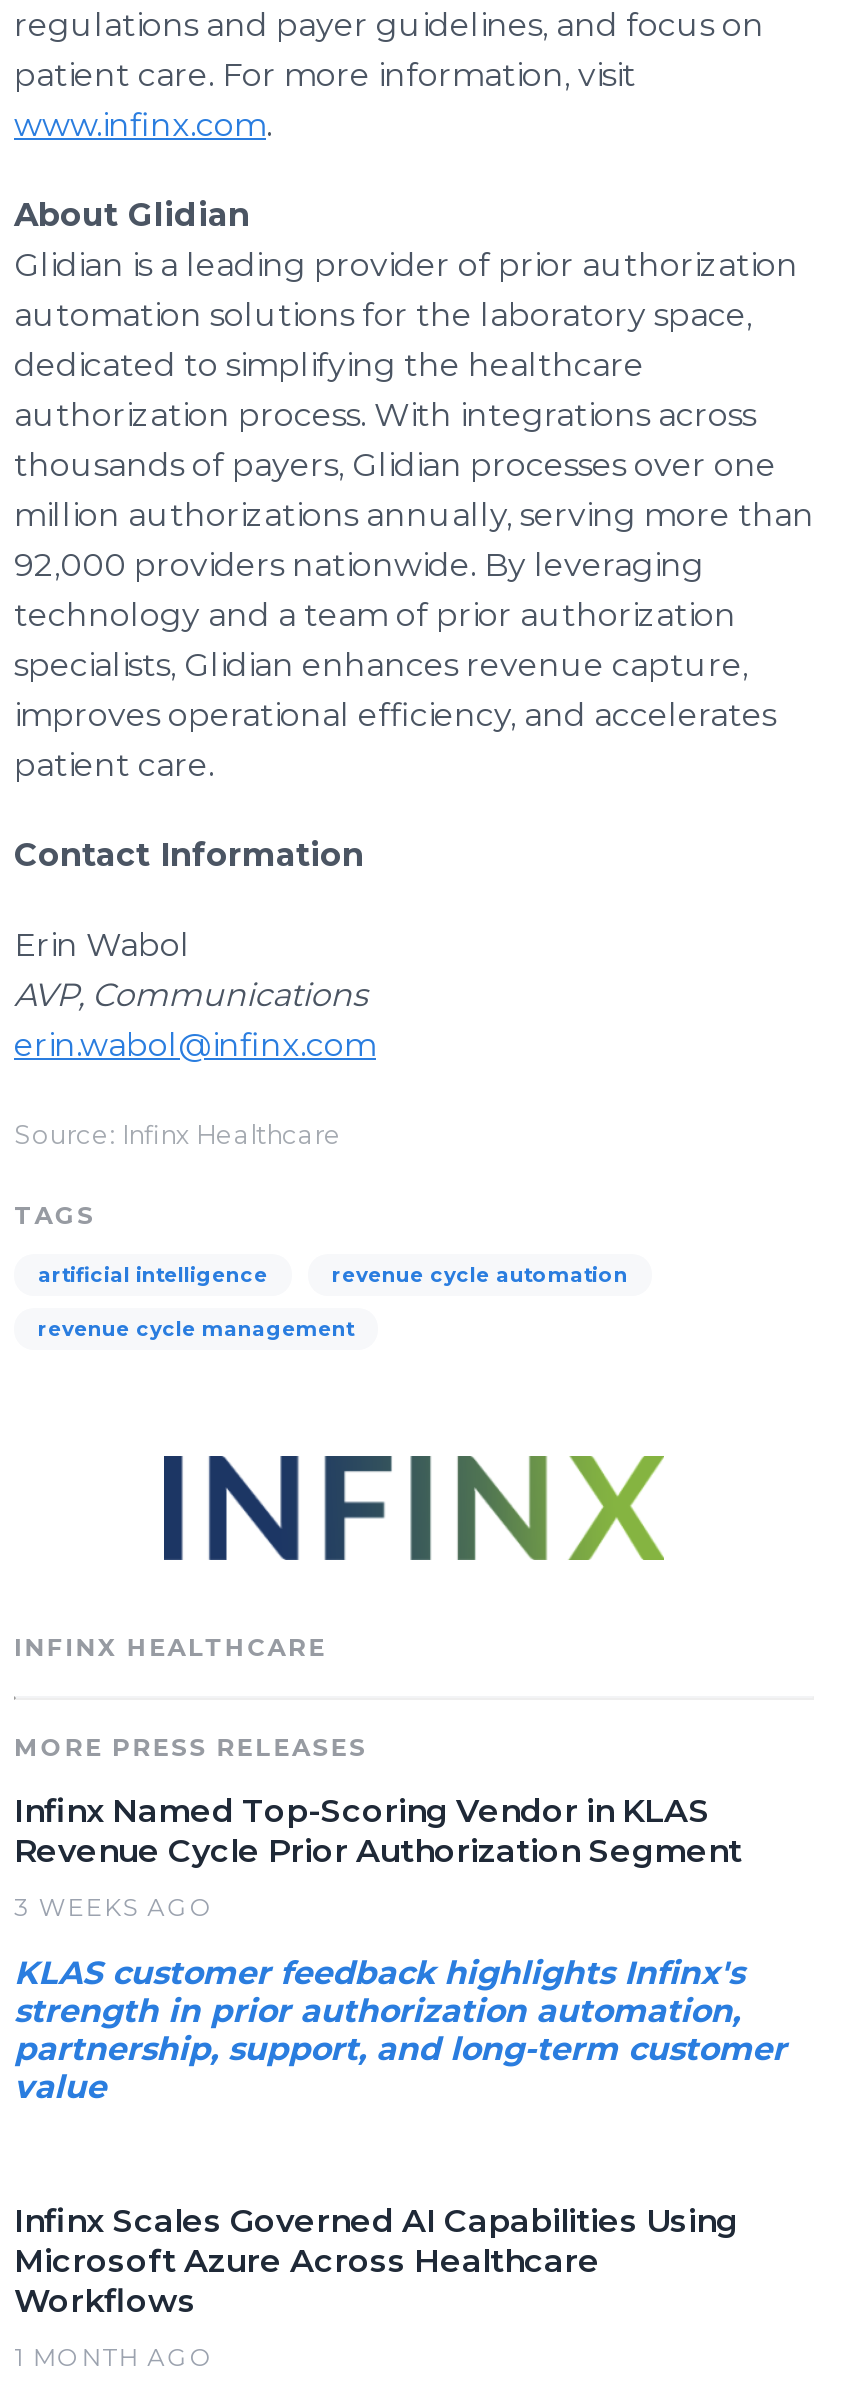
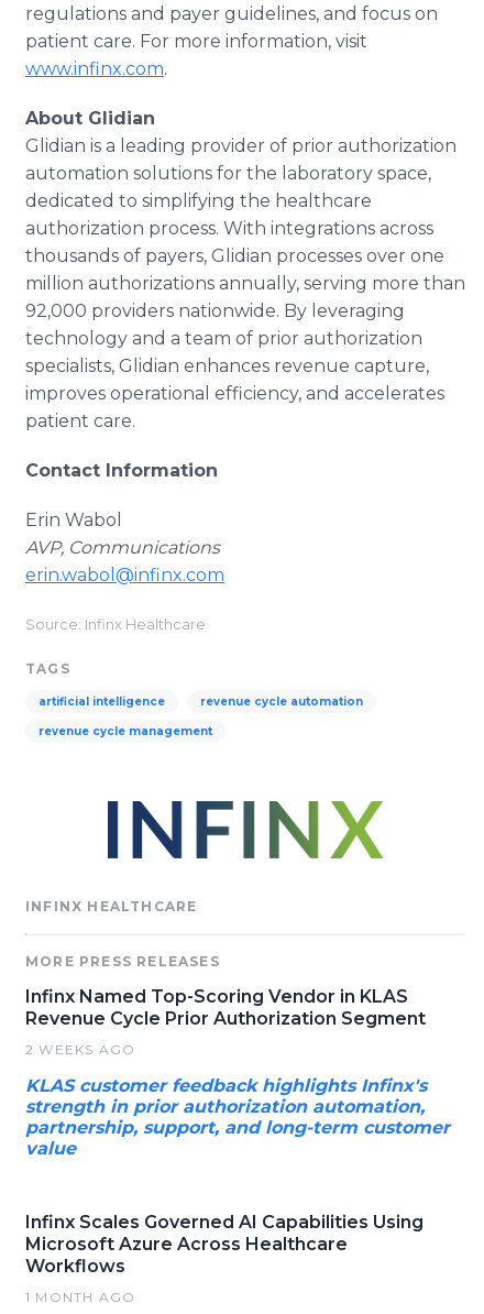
[14,1892,214,1922] 3 WEEKS AGO -> [25,1041,136,1057] 2 WEEKS AGO

